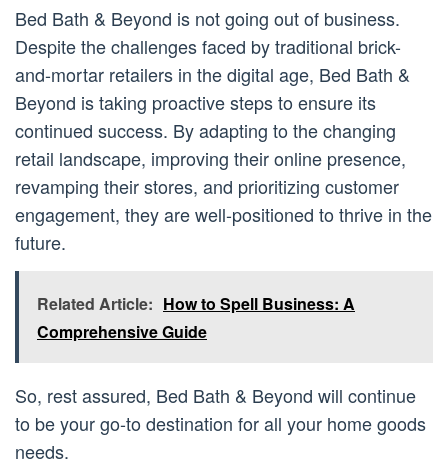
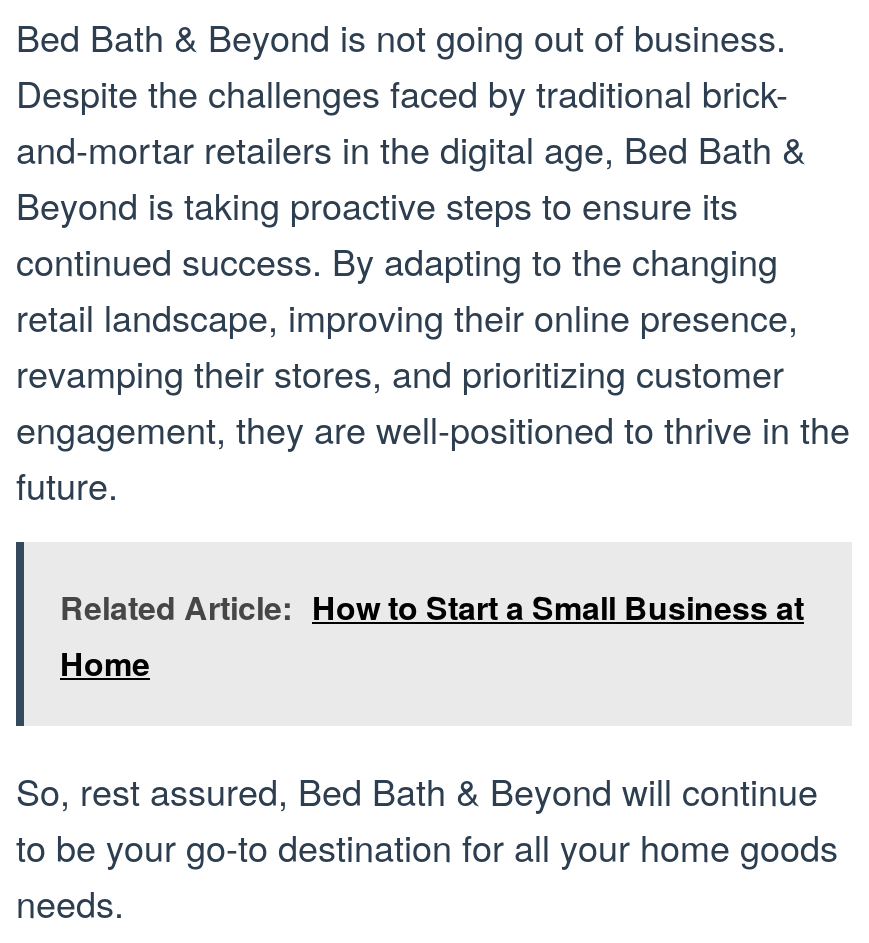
[37,292,355,343] Related Article: How to Spell Business: A | Comprehensive Guide -> [60,584,804,686] Related Article: How to Start a Small Business at | Home

